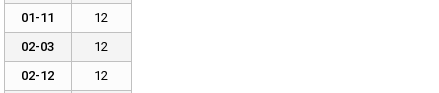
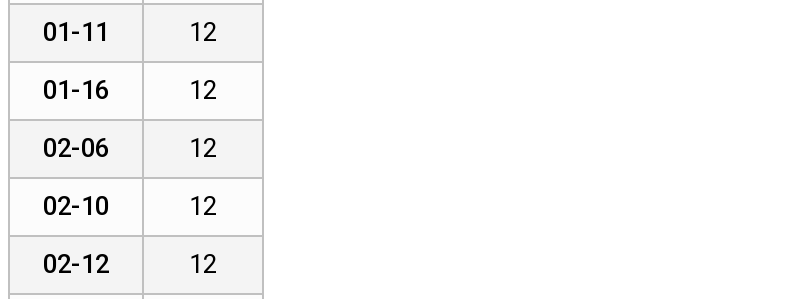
[21,39,54,54] 02-03 -> [43,75,217,221] 01-16 | 12 | 02-06 | 12 | 02-10

